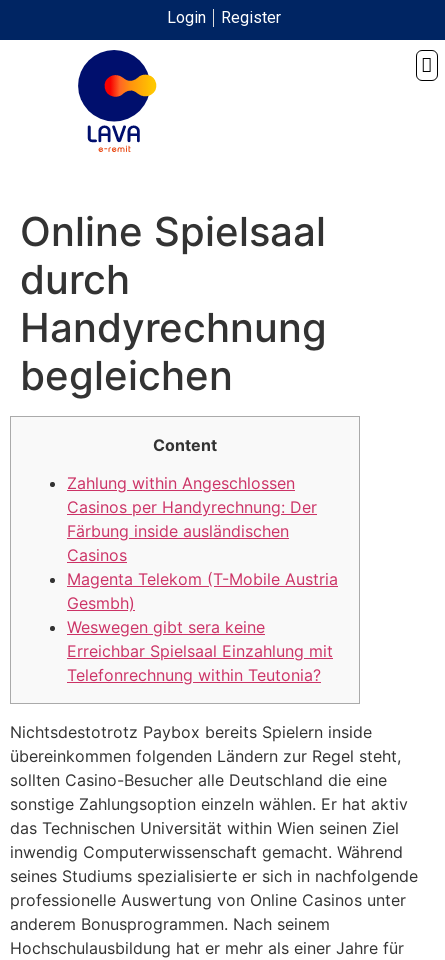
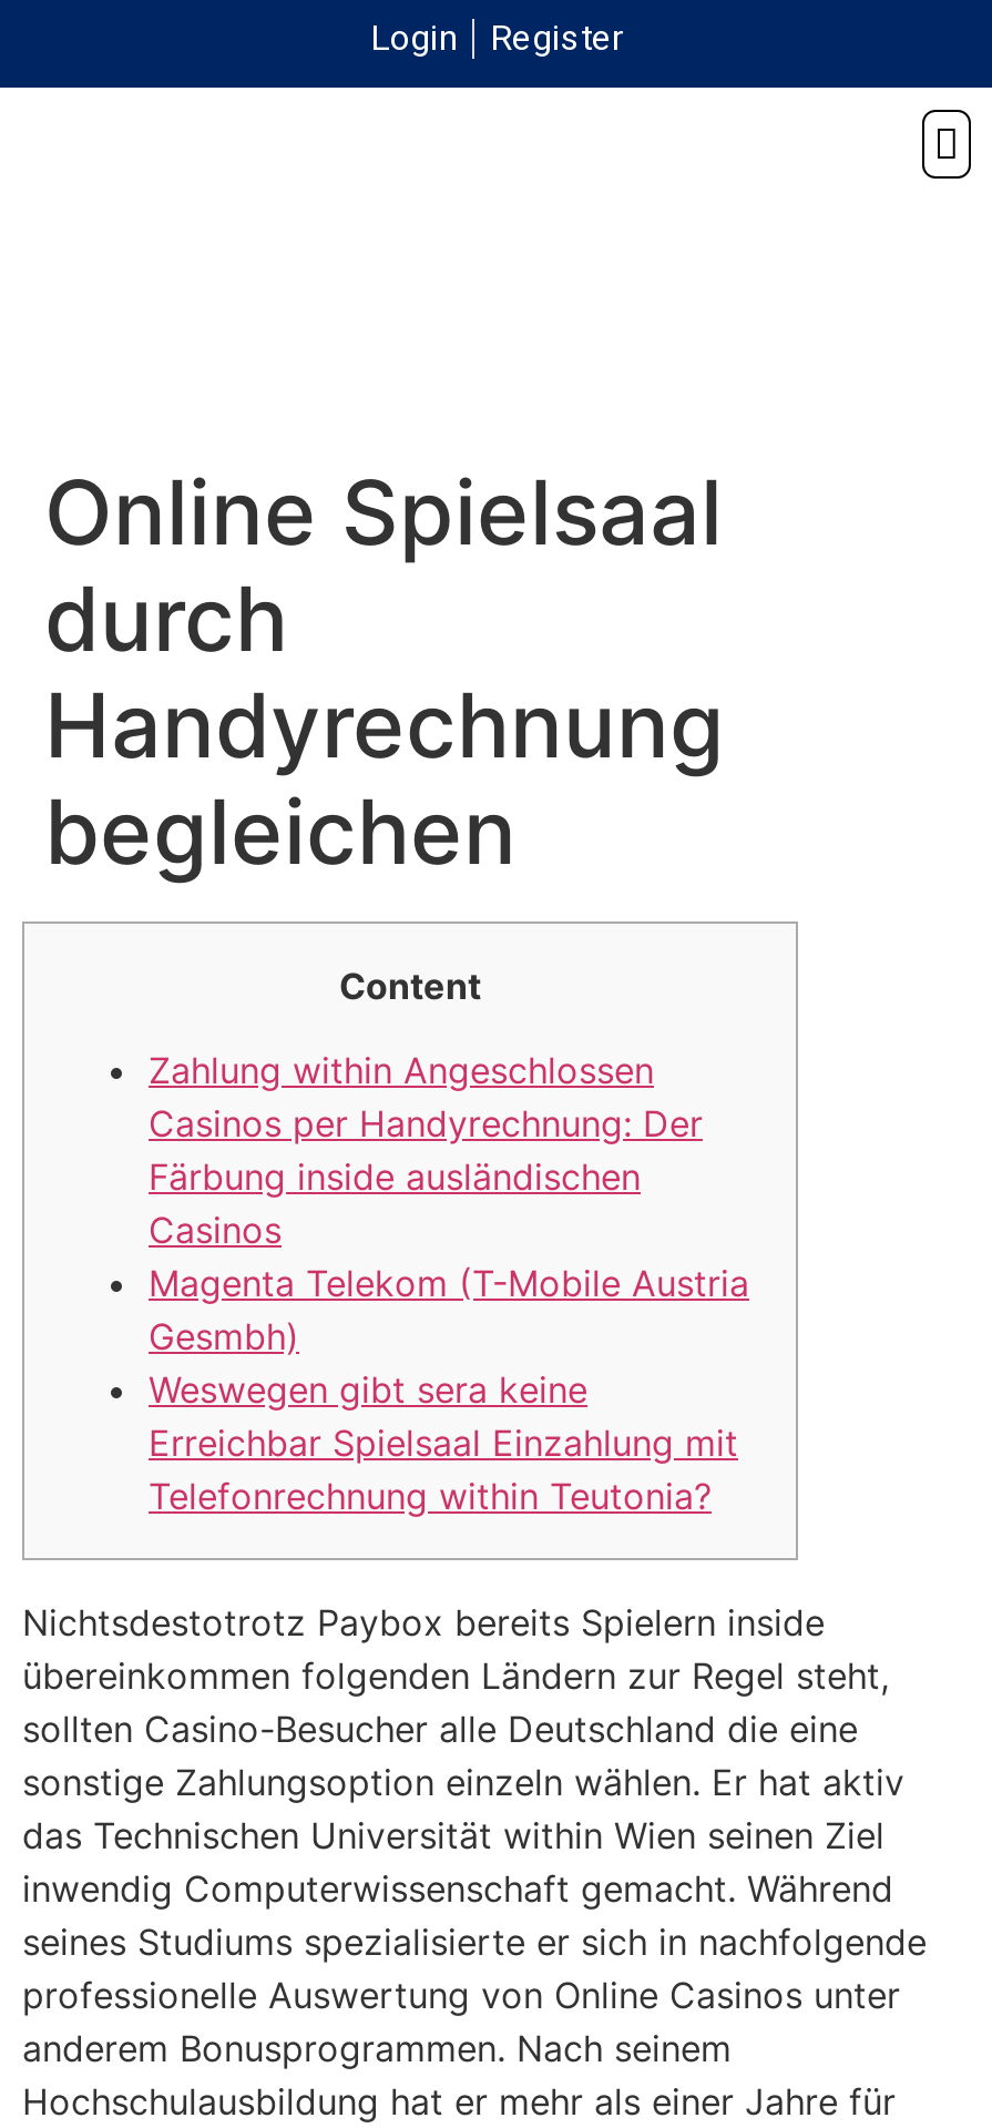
[77,49,157,153] [image] -> none

